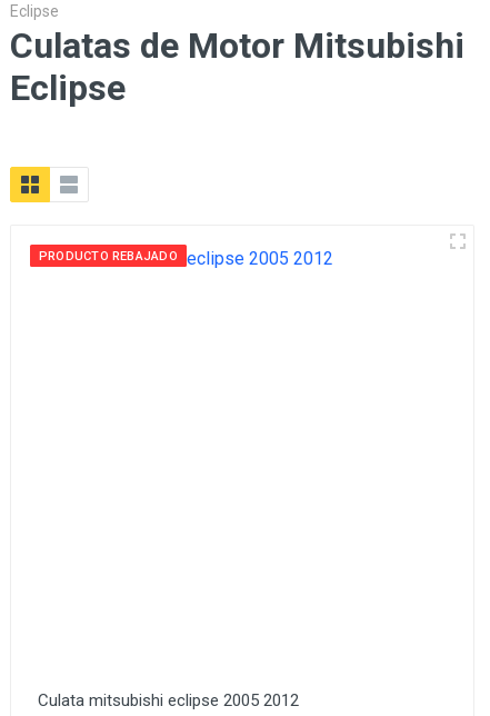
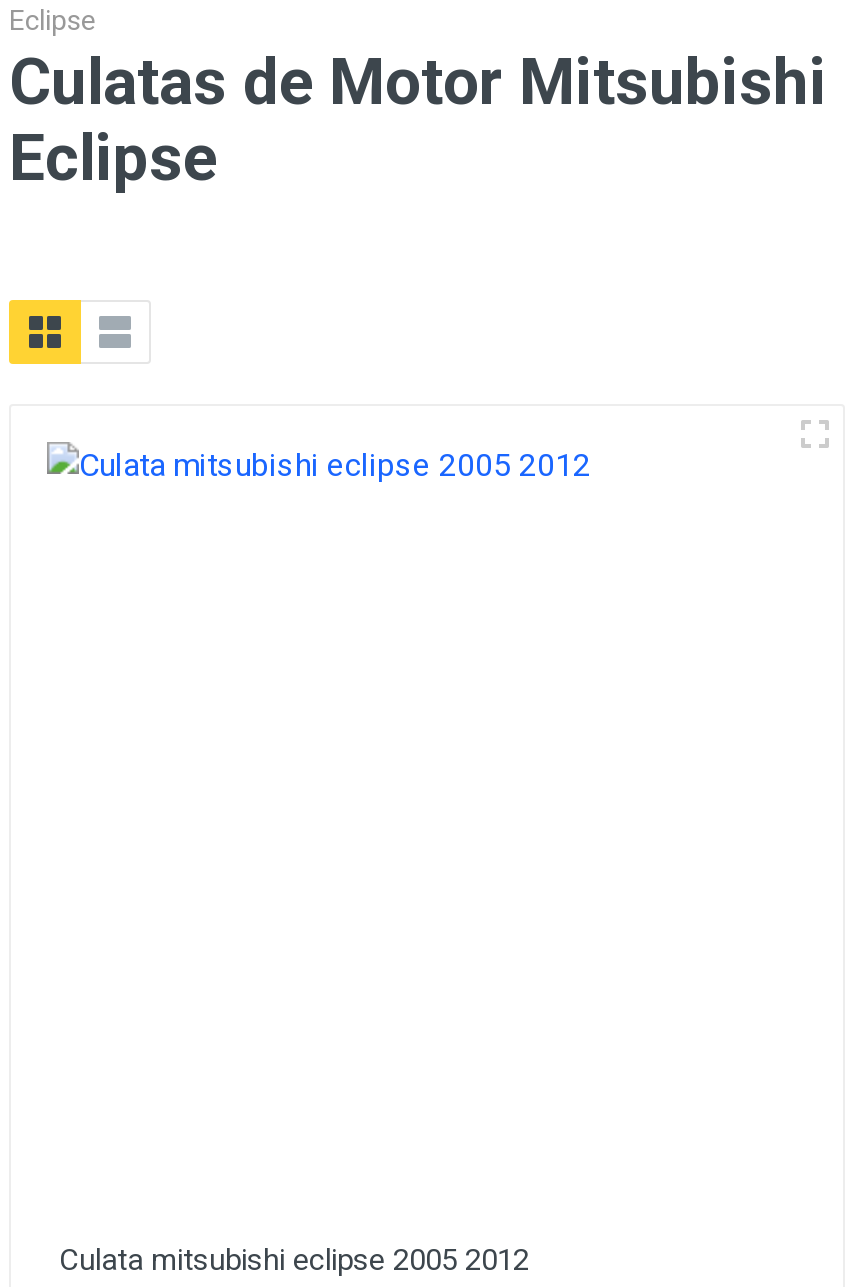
[39,249,178,263] PRODUCTO REBAJADO -> none

